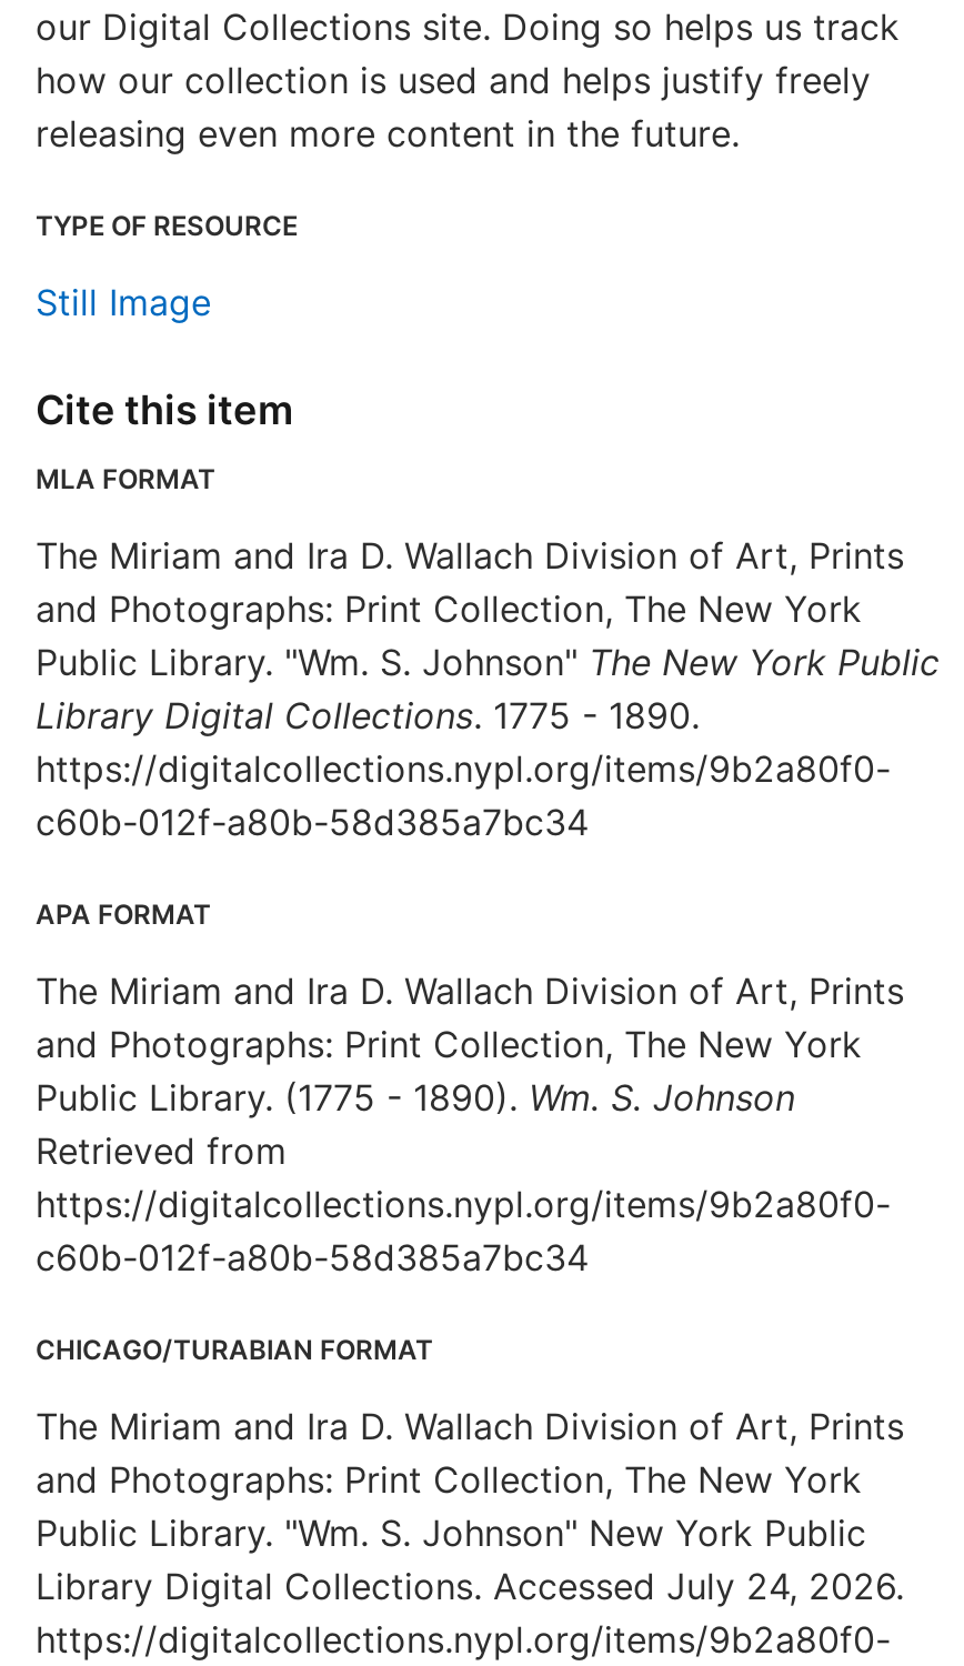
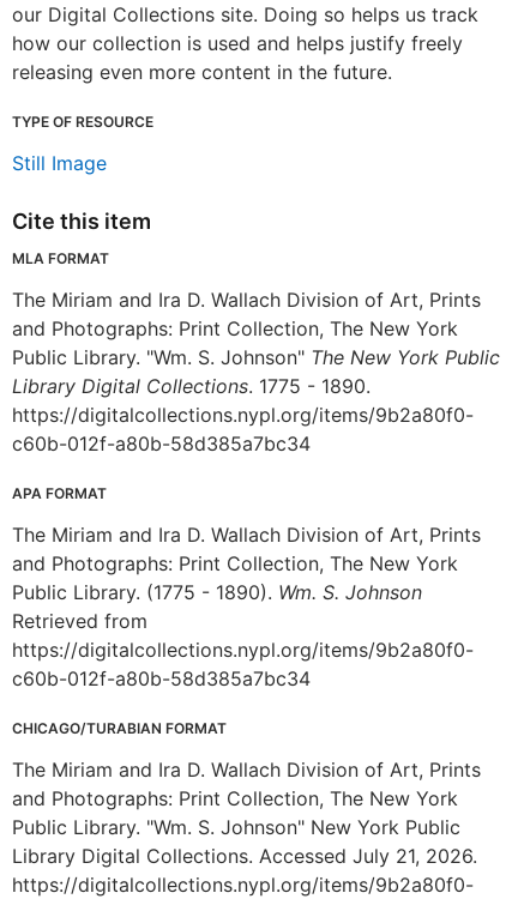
[36,1564,904,1608] Library Digital Collections. Accessed July 24, 2026. -> [12,844,477,868] Library Digital Collections. Accessed July 21, 2026.

